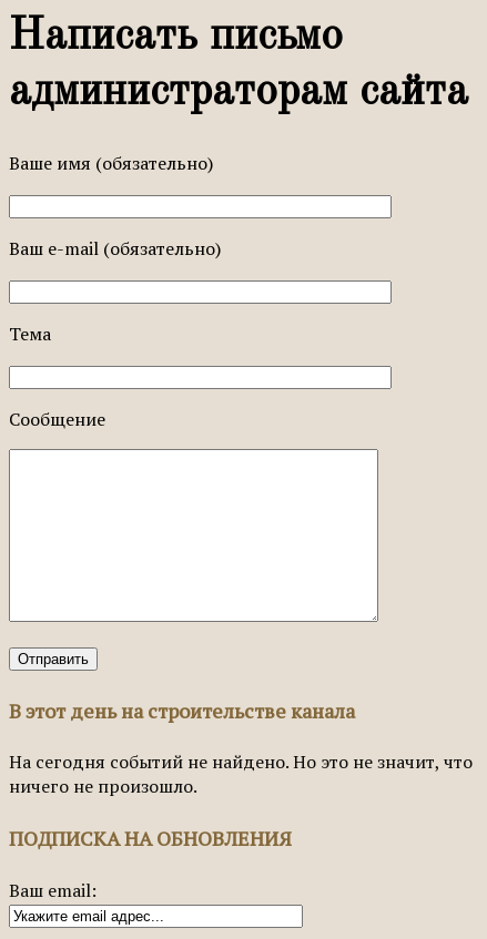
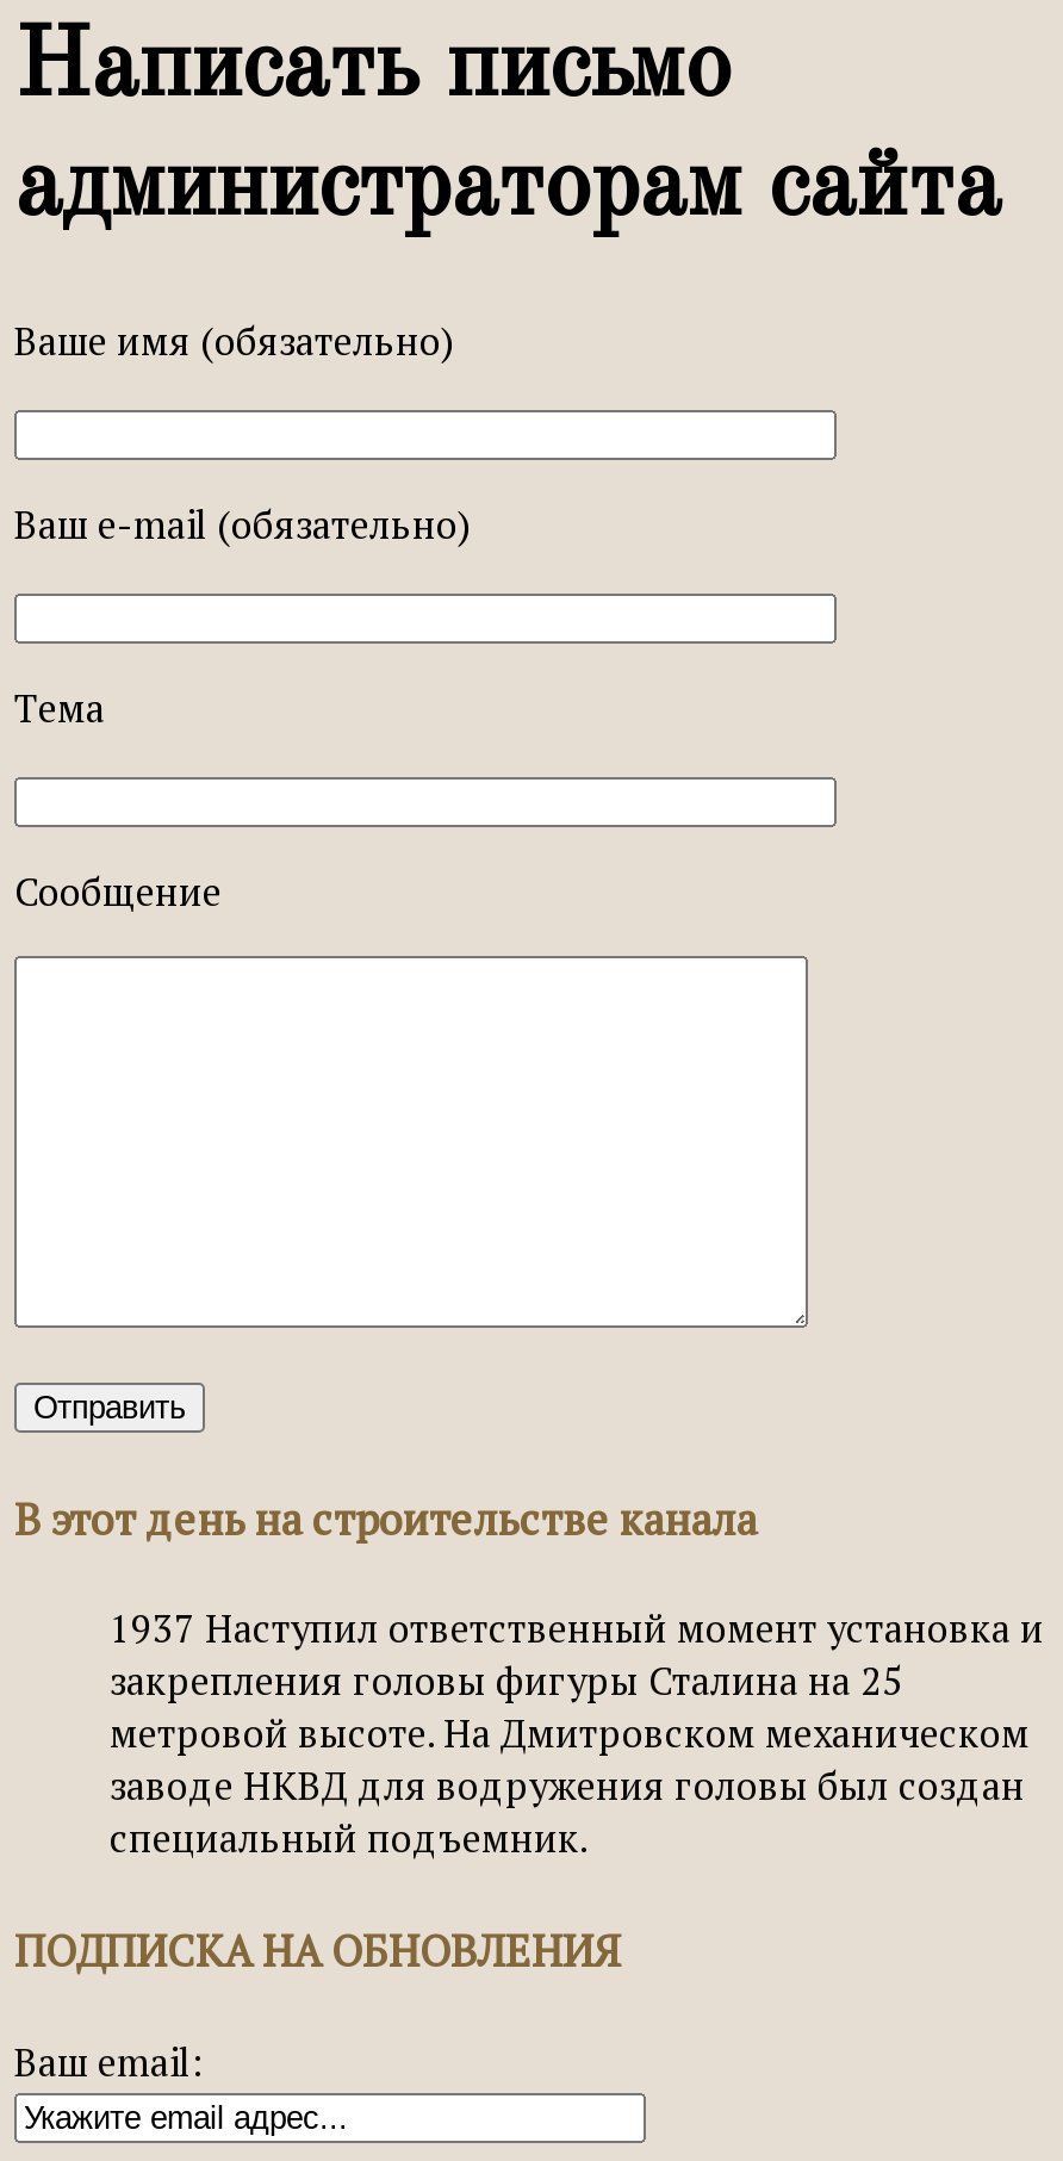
[9,750,473,799] На сегодня событий не найдено. Но это не значит, что | ничего не произошло. -> [110,1603,1044,1865] 1937 Наступил ответственный момент установка и | закрепления головы фигуры Сталина на 25 | метровой высоте. На Дмитровском механическом | заводе НКВД для водружения головы был создан | специальный подъемник.

